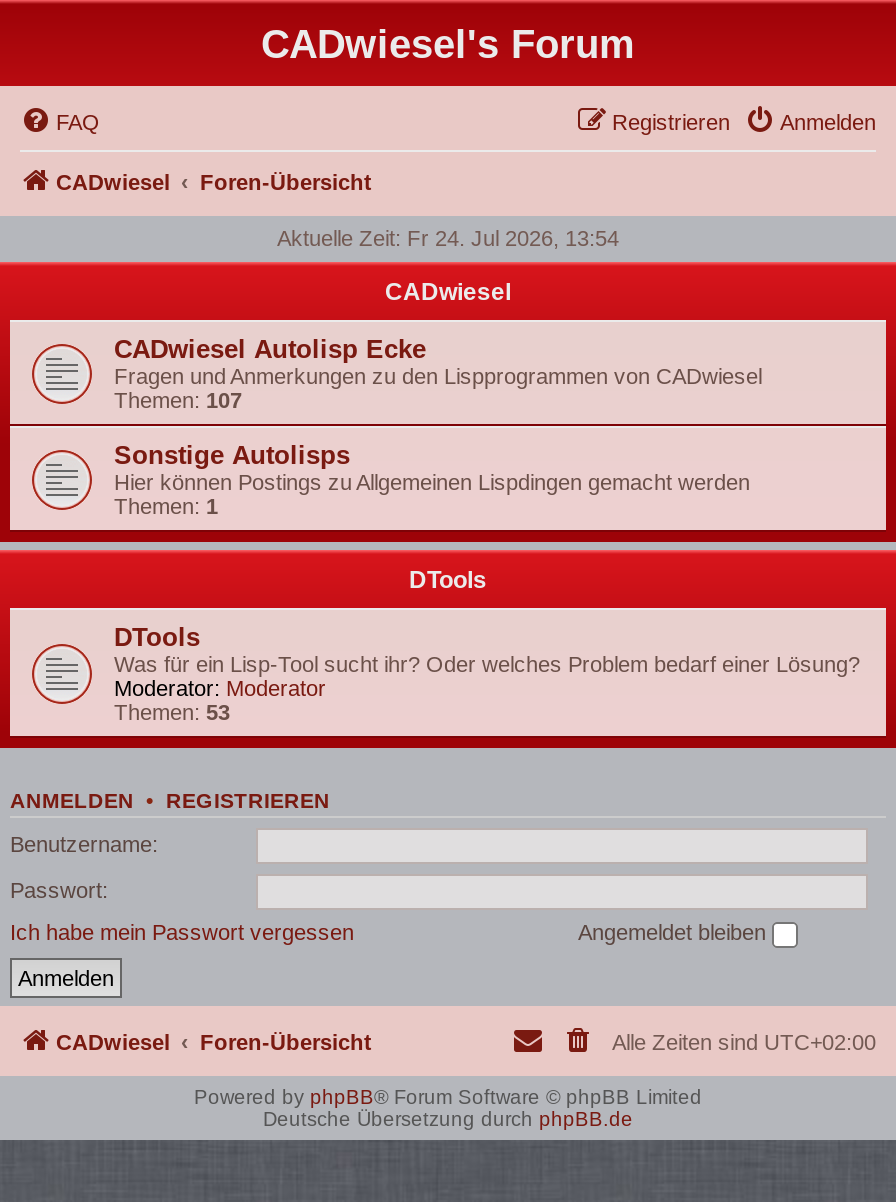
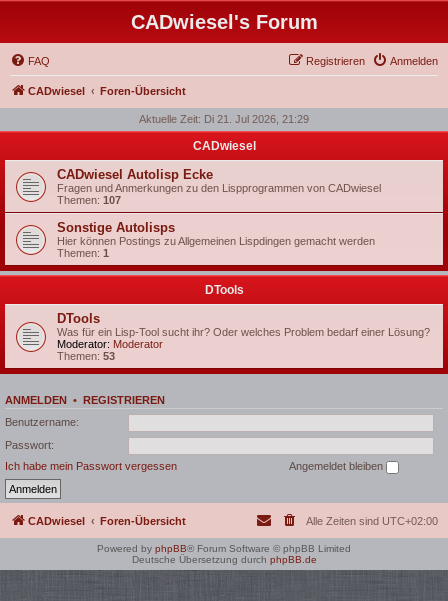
[277,226,619,250] Aktuelle Zeit: Fr 24. Jul 2026, 13:54 -> [139,113,309,125] Aktuelle Zeit: Di 21. Jul 2026, 21:29

